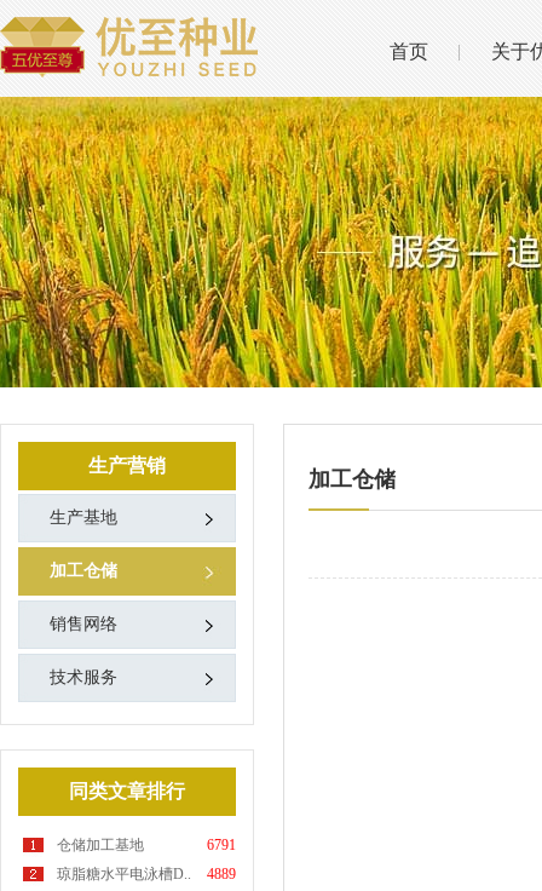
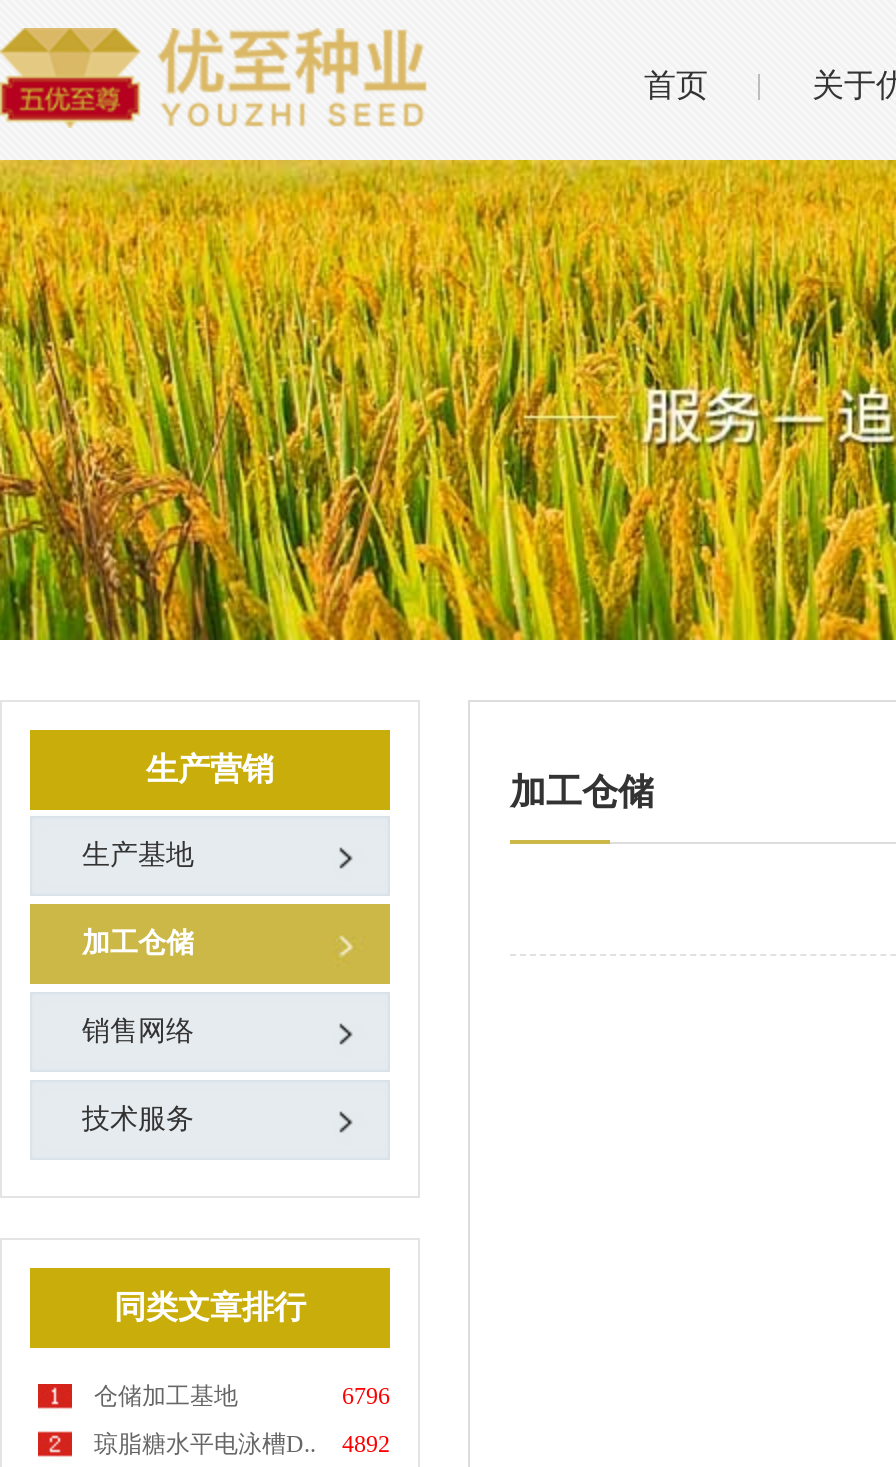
[207,837,236,853] 6791 -> [342,1382,390,1410] 6796
[57,866,236,883] 琼脂糖水平电泳槽D.. 4889 -> [94,1430,390,1458] 琼脂糖水平电泳槽D.. 4892

